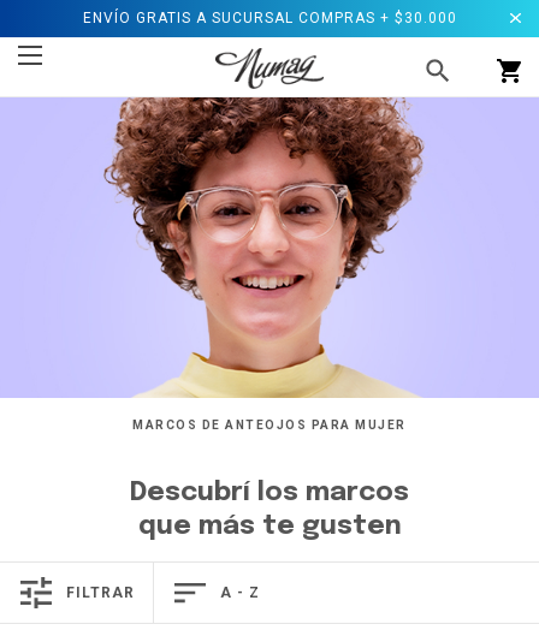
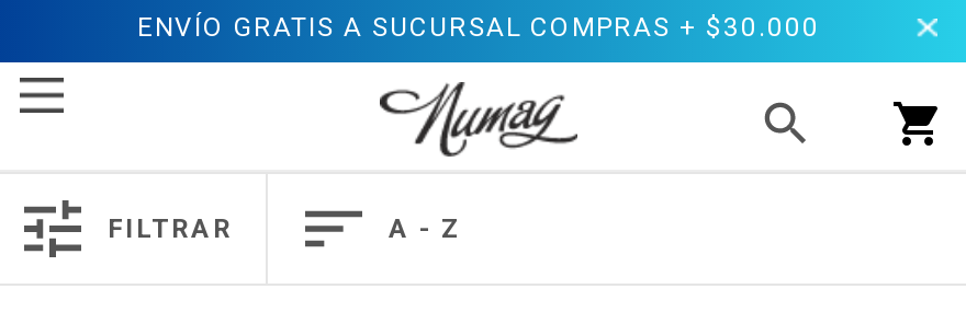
[4,96,535,540] [image] | MARCOS DE ANTEOJOS PARA MUJER | Descubrí los marcos | que más te gusten -> none

